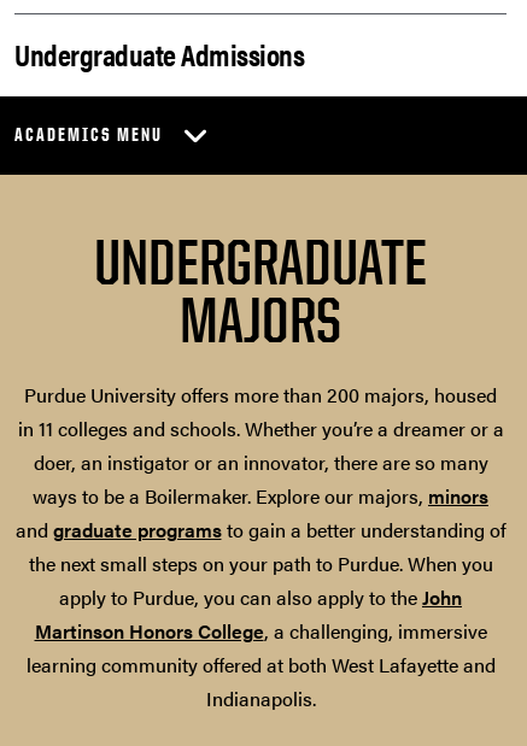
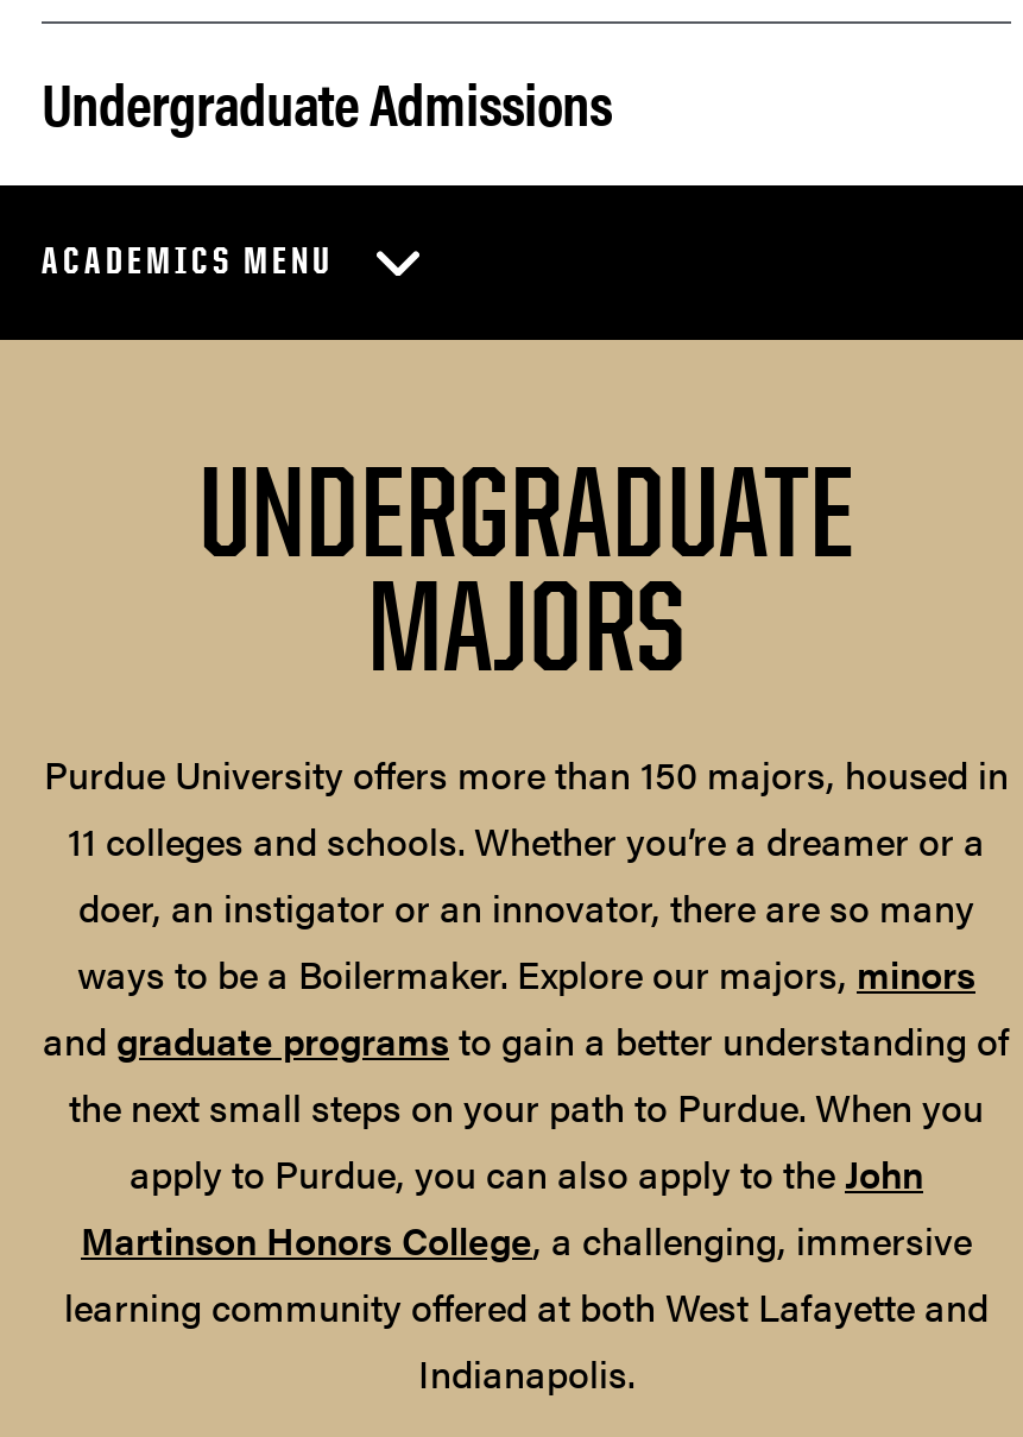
[17,381,503,443] Purdue University offers more than 200 majors, housed | in 11 colleges and schools. Whether you’re a dreamer or a -> [44,747,1009,868] Purdue University offers more than 150 majors, housed in | 11 colleges and schools. Whether you’re a dreamer or a

